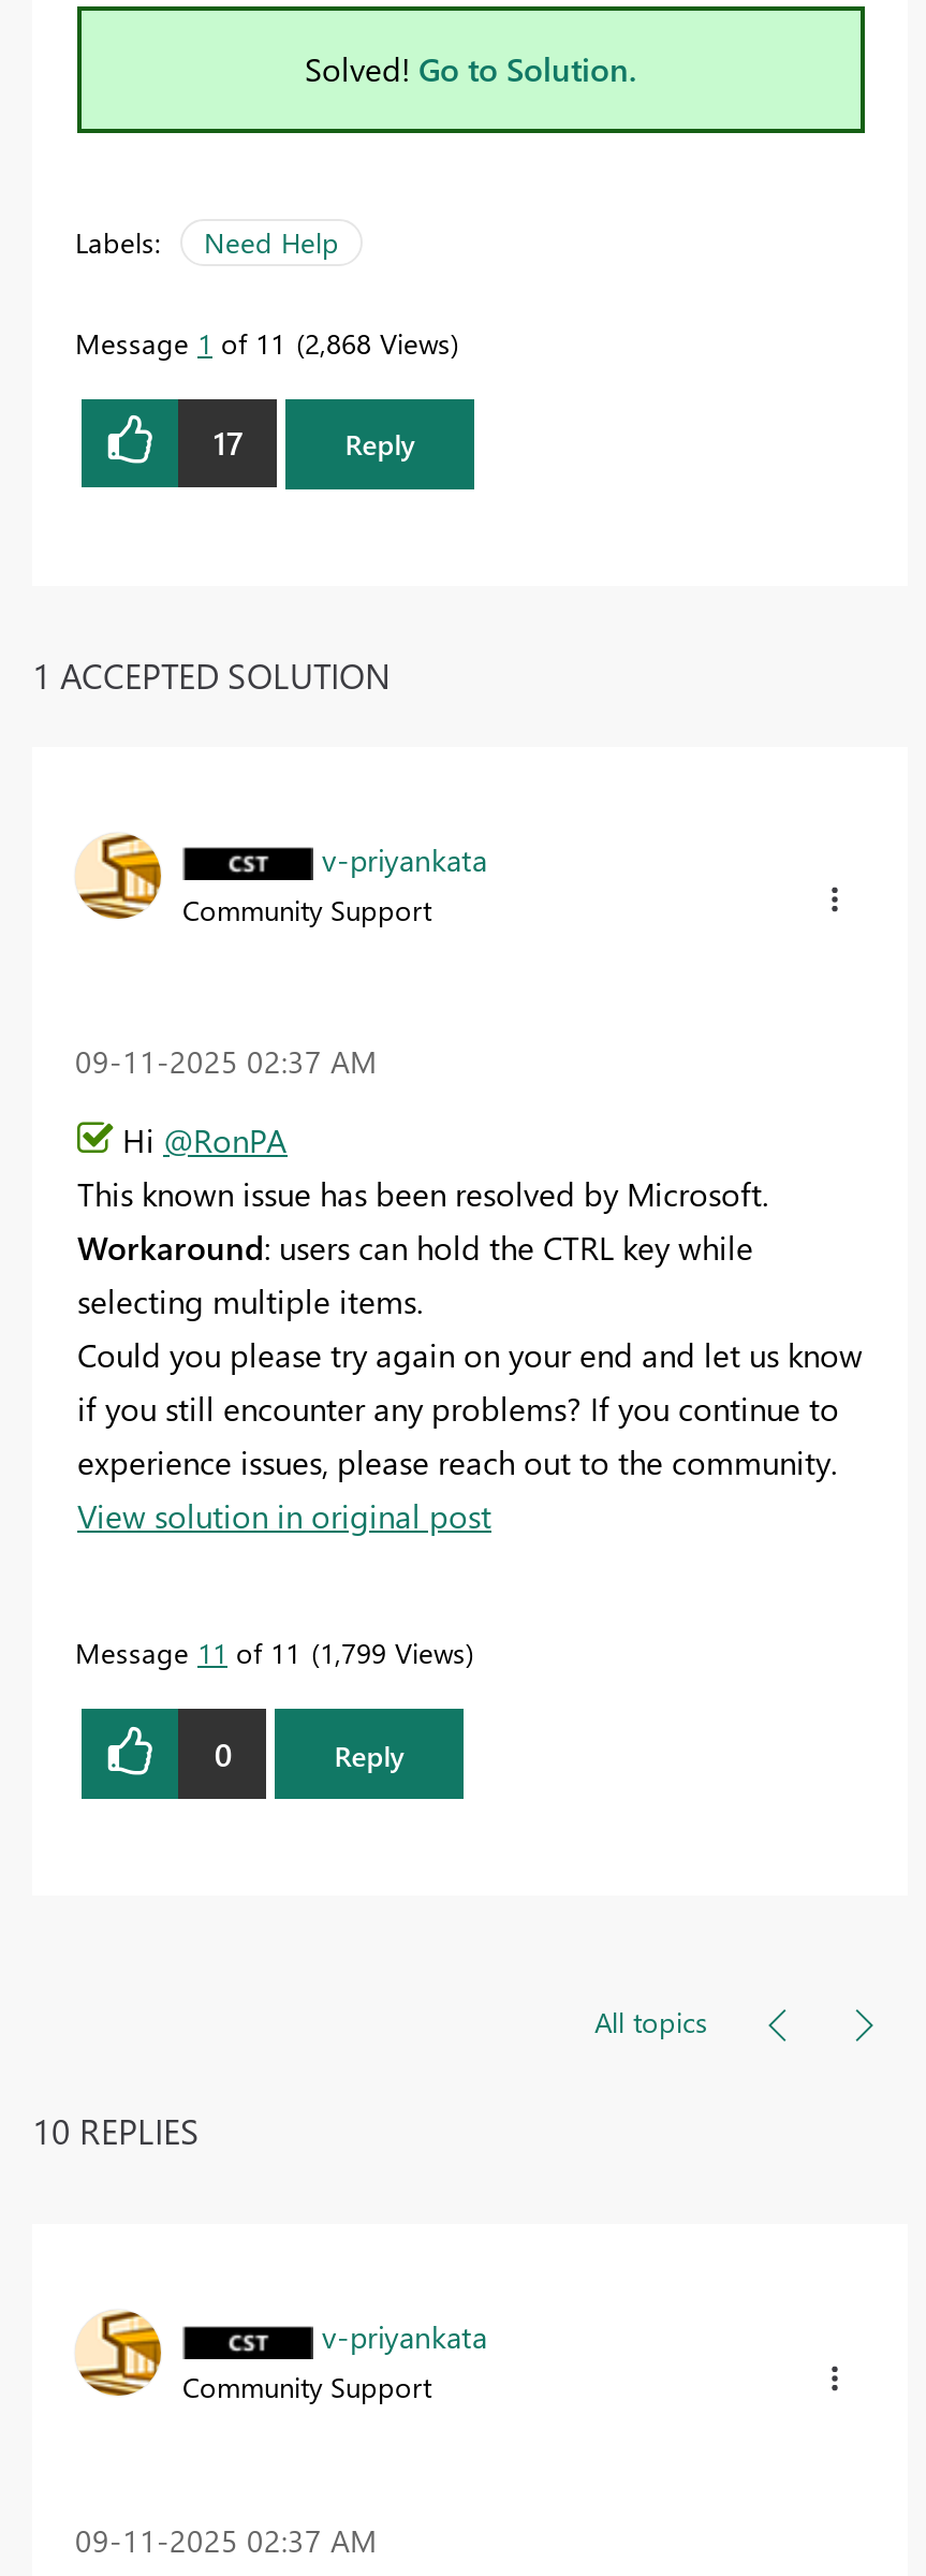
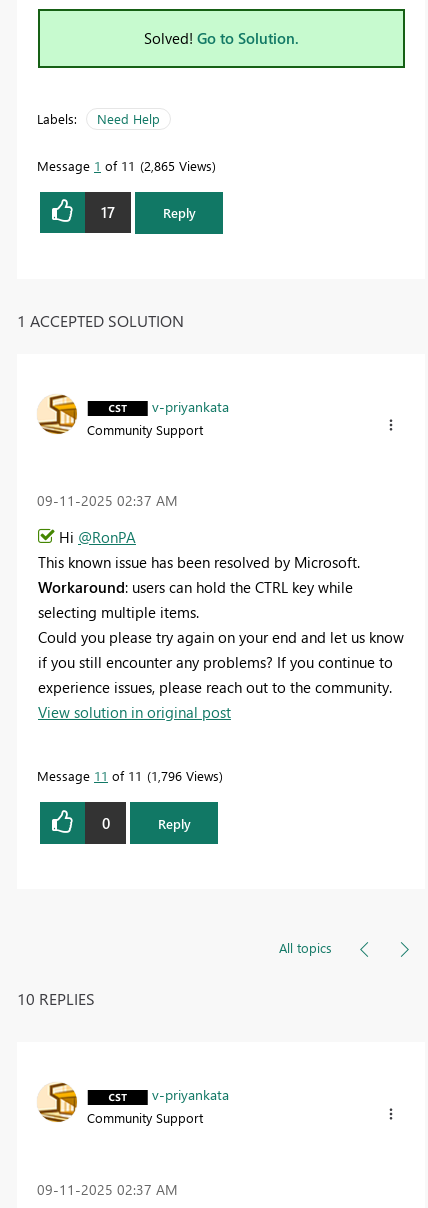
[75,323,451,360] Message 1 of 11 2,868 Views -> [37,157,212,174] Message 1 of 11 2,865 Views
[75,1634,466,1670] Message 11 of 11 1,799 Views -> [37,767,219,784] Message 11 of 11 1,796 Views

